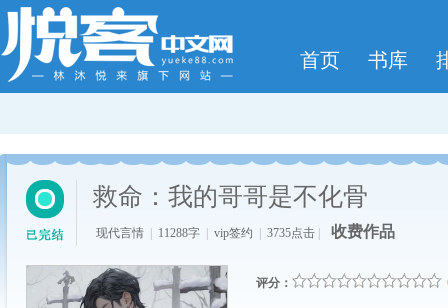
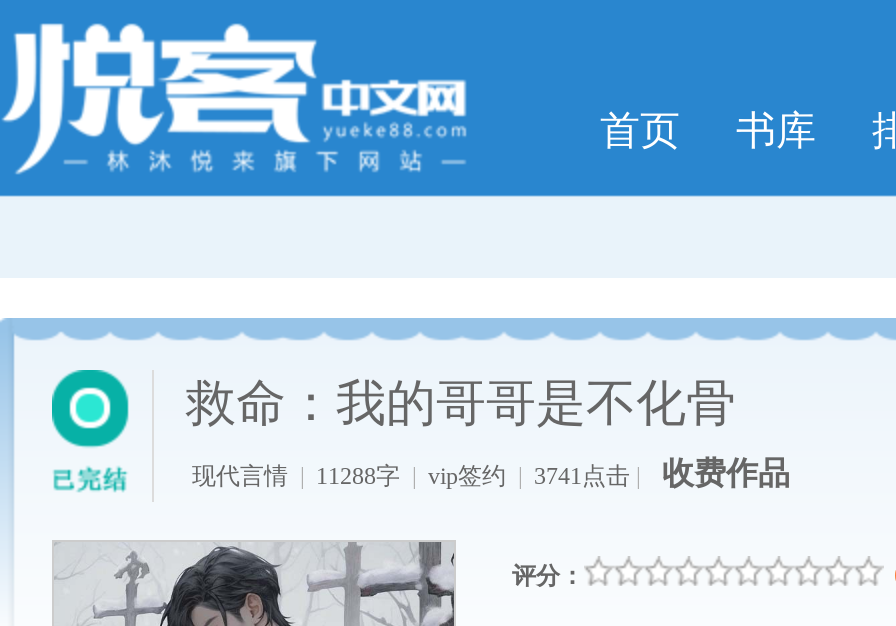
[96,223,395,240] 现代言情 11288字 vip签约 3735点击 收费作品 -> [192,456,790,490] 现代言情 11288字 vip签约 3741点击 收费作品

